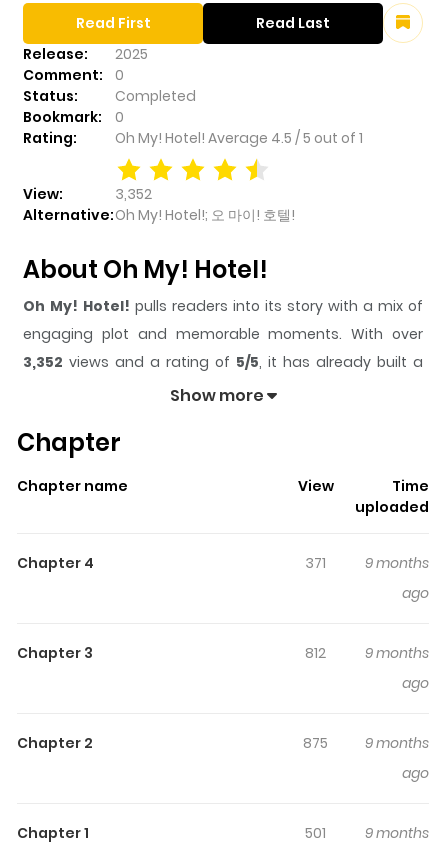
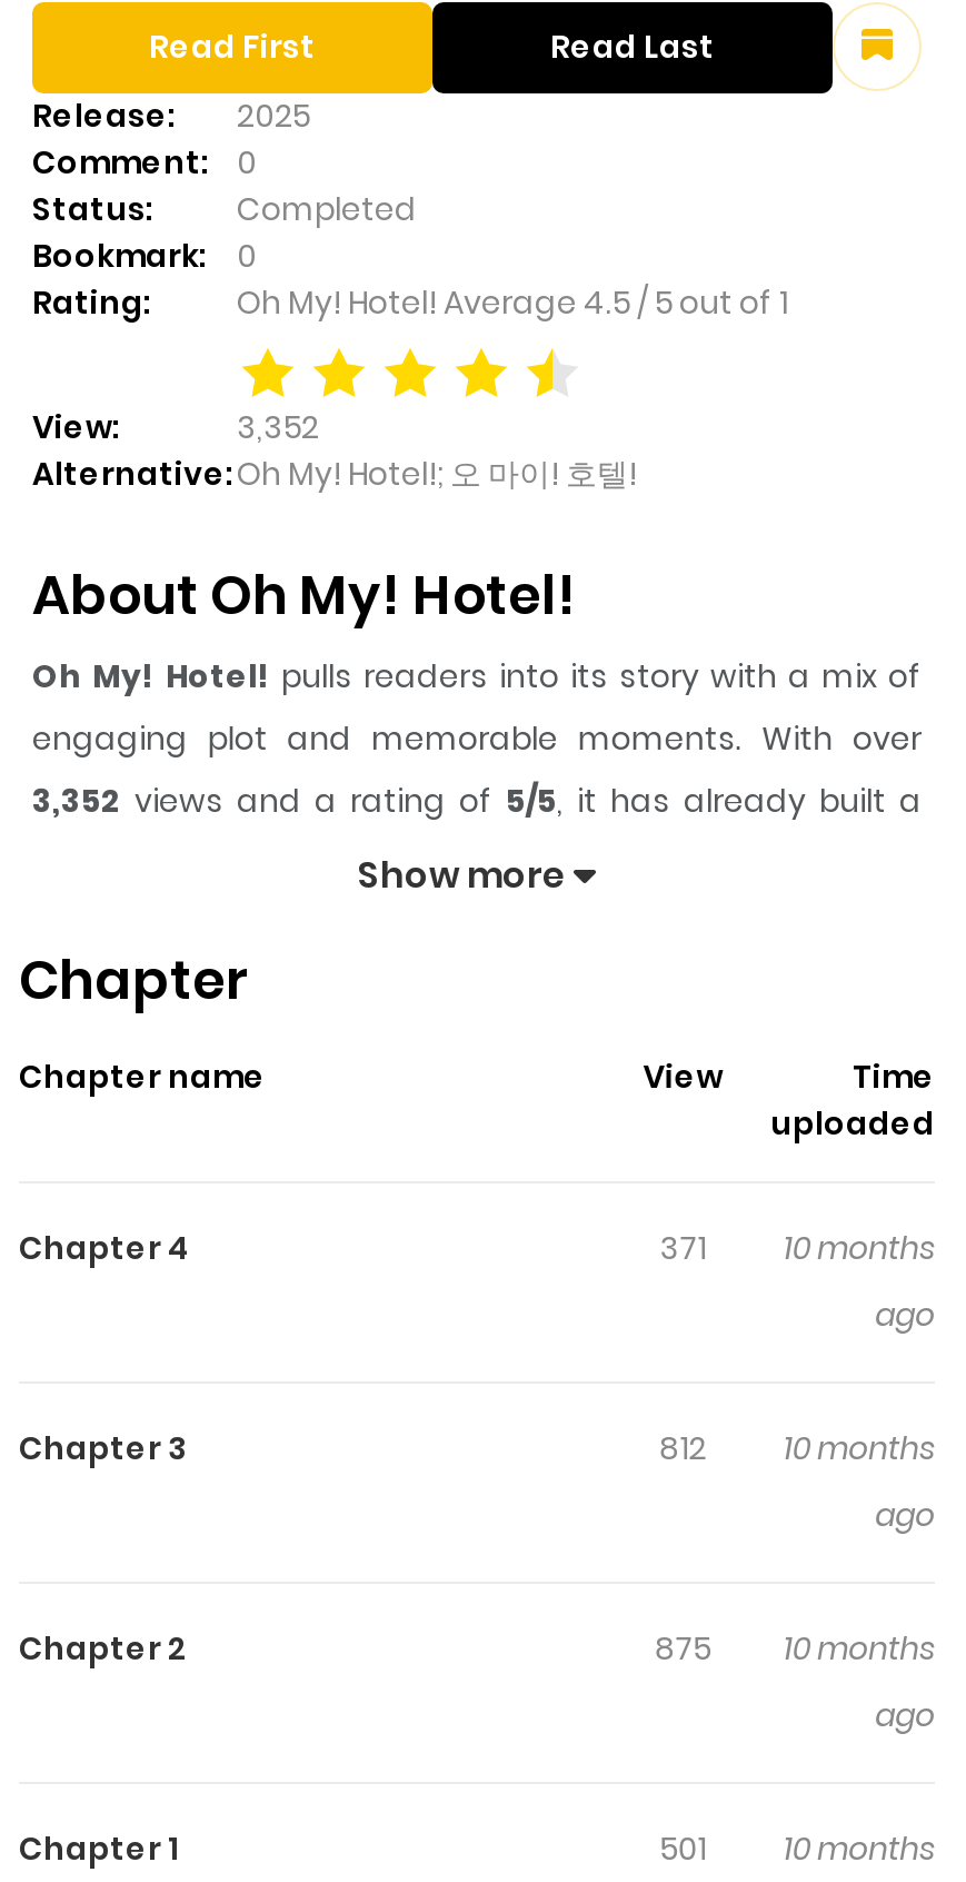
[305,553,429,573] 371 9 months -> [660,1225,935,1269] 371 10 months
[305,643,429,663] 812 9 months -> [660,1425,935,1470] 812 10 months
[303,733,429,753] 875 9 months -> [655,1625,935,1670] 875 10 months
[305,823,429,843] 501 9 months -> [660,1825,935,1870] 501 10 months

